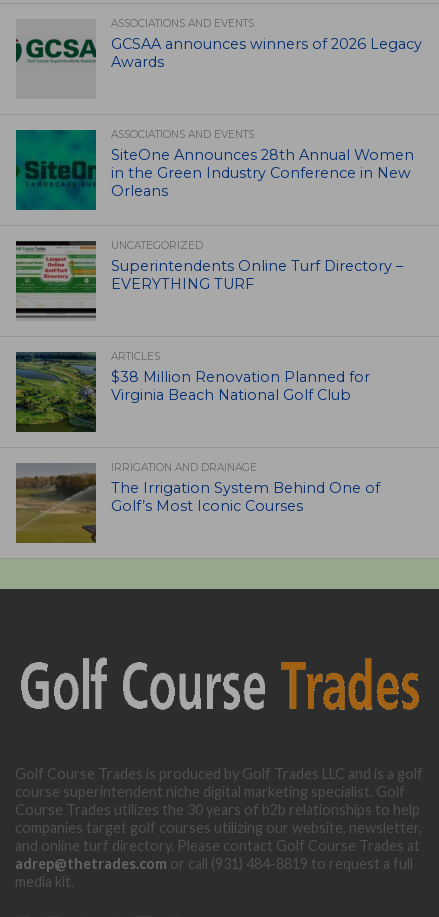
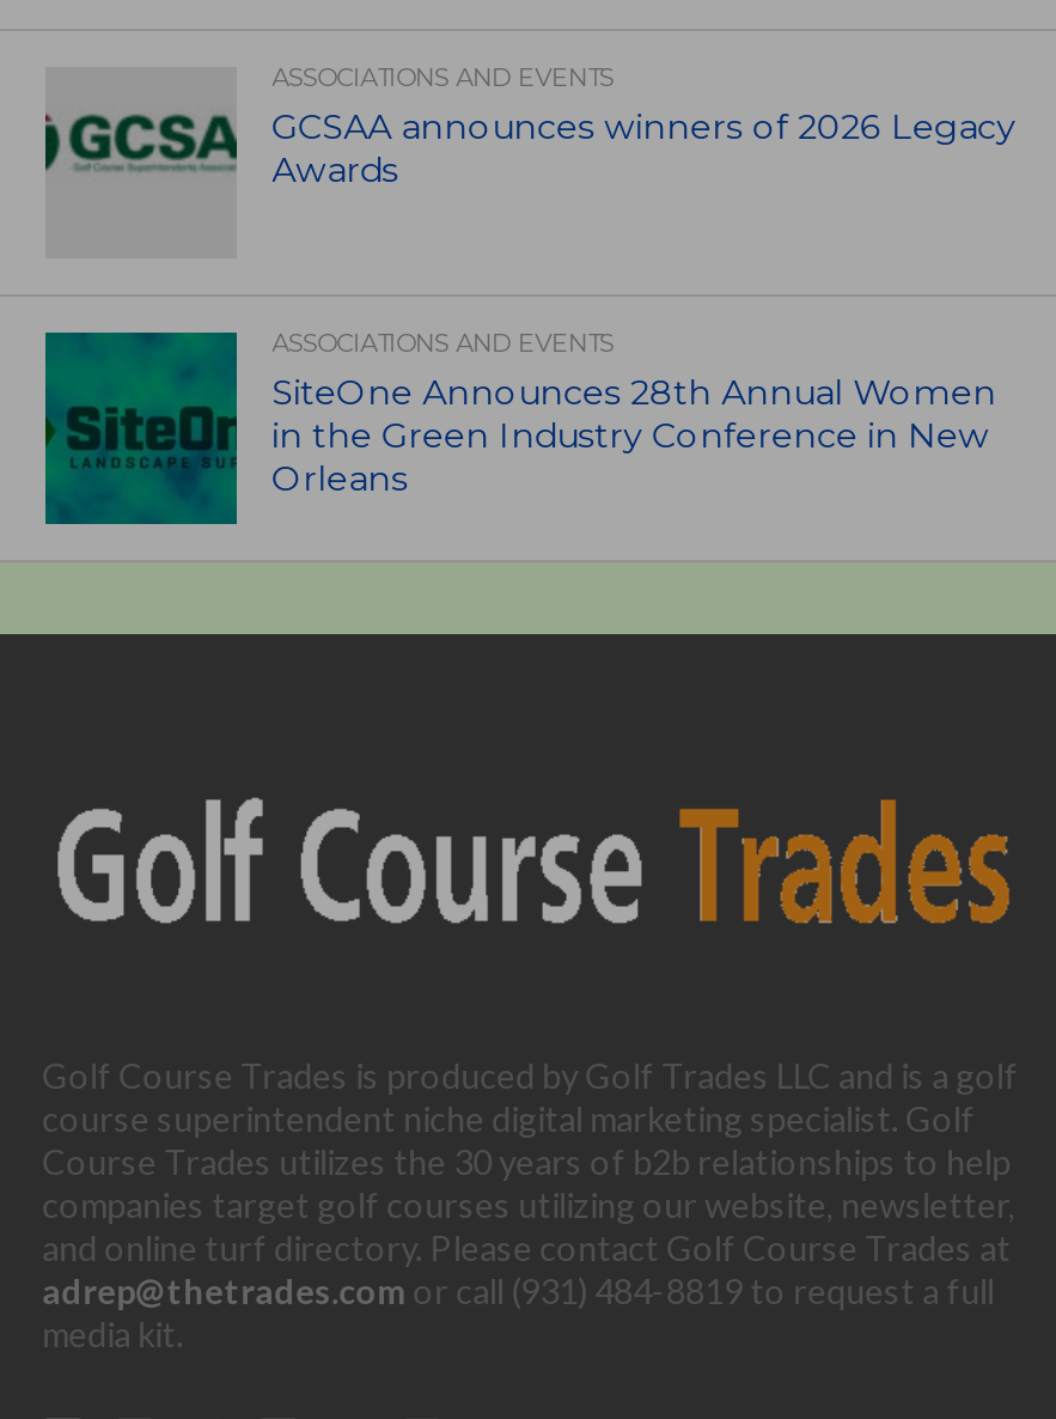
[15,239,403,320] [image] | UNCATEGORIZED | Superintendents Online Turf Directory – | EVERYTHING TURF -> none
[15,350,370,433] [image] | ARTICLES | $38 Million Renovation Planned for | Virginia Beach National Golf Club -> none
[15,461,380,544] [image] | IRRIGATION AND DRAINAGE | The Irrigation System Behind One of | Golf’s Most Iconic Courses -> none

